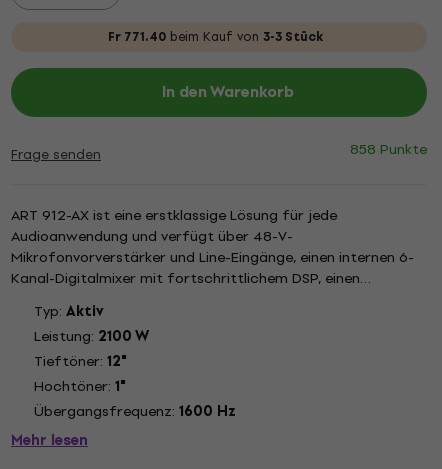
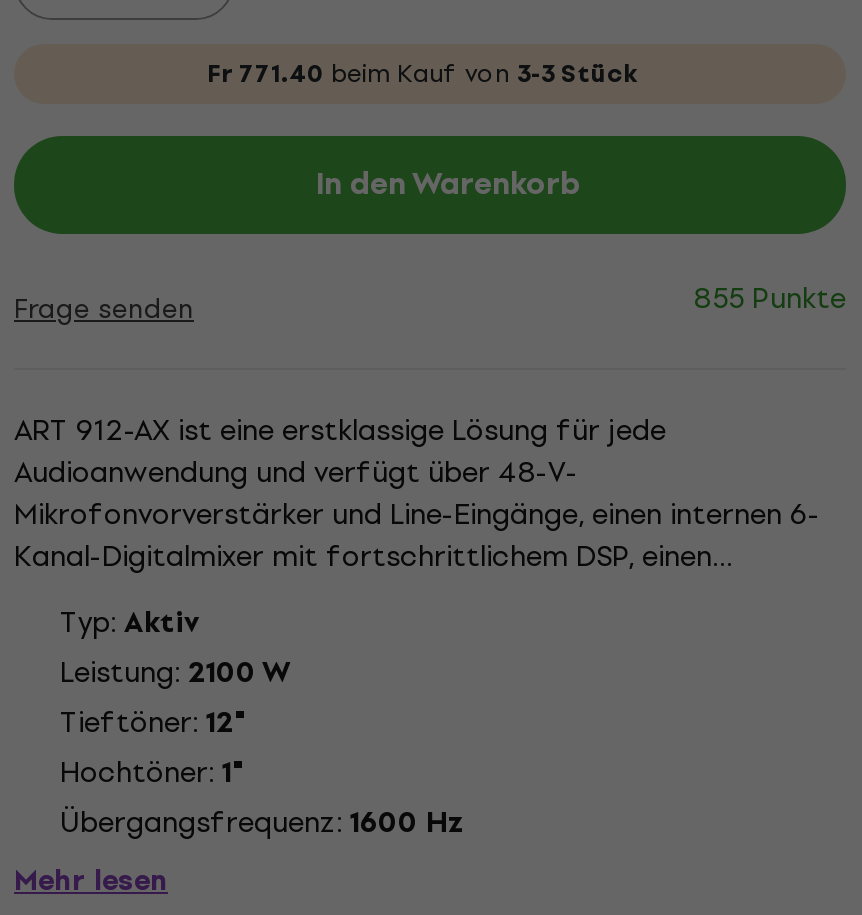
[350,138,427,161] 858 Punkte -> [694,276,846,322] 855 Punkte

